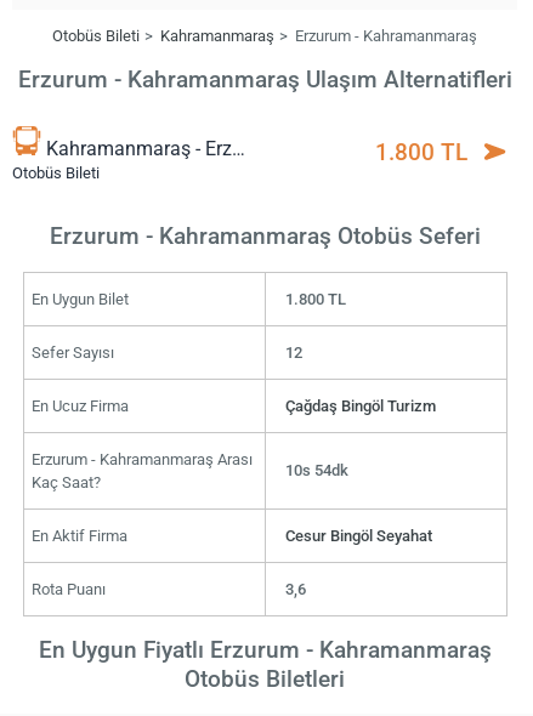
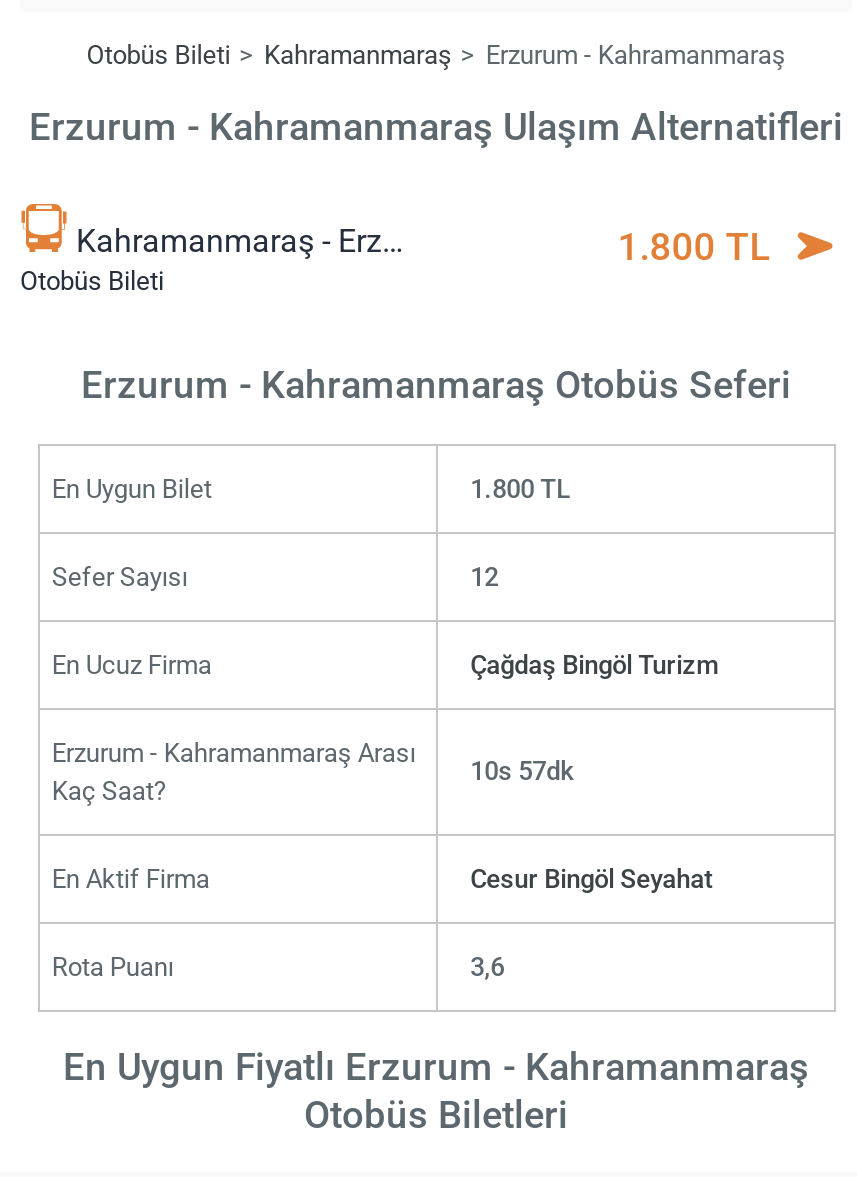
[285,461,349,479] 10s 54dk -> [470,756,574,786] 10s 57dk

